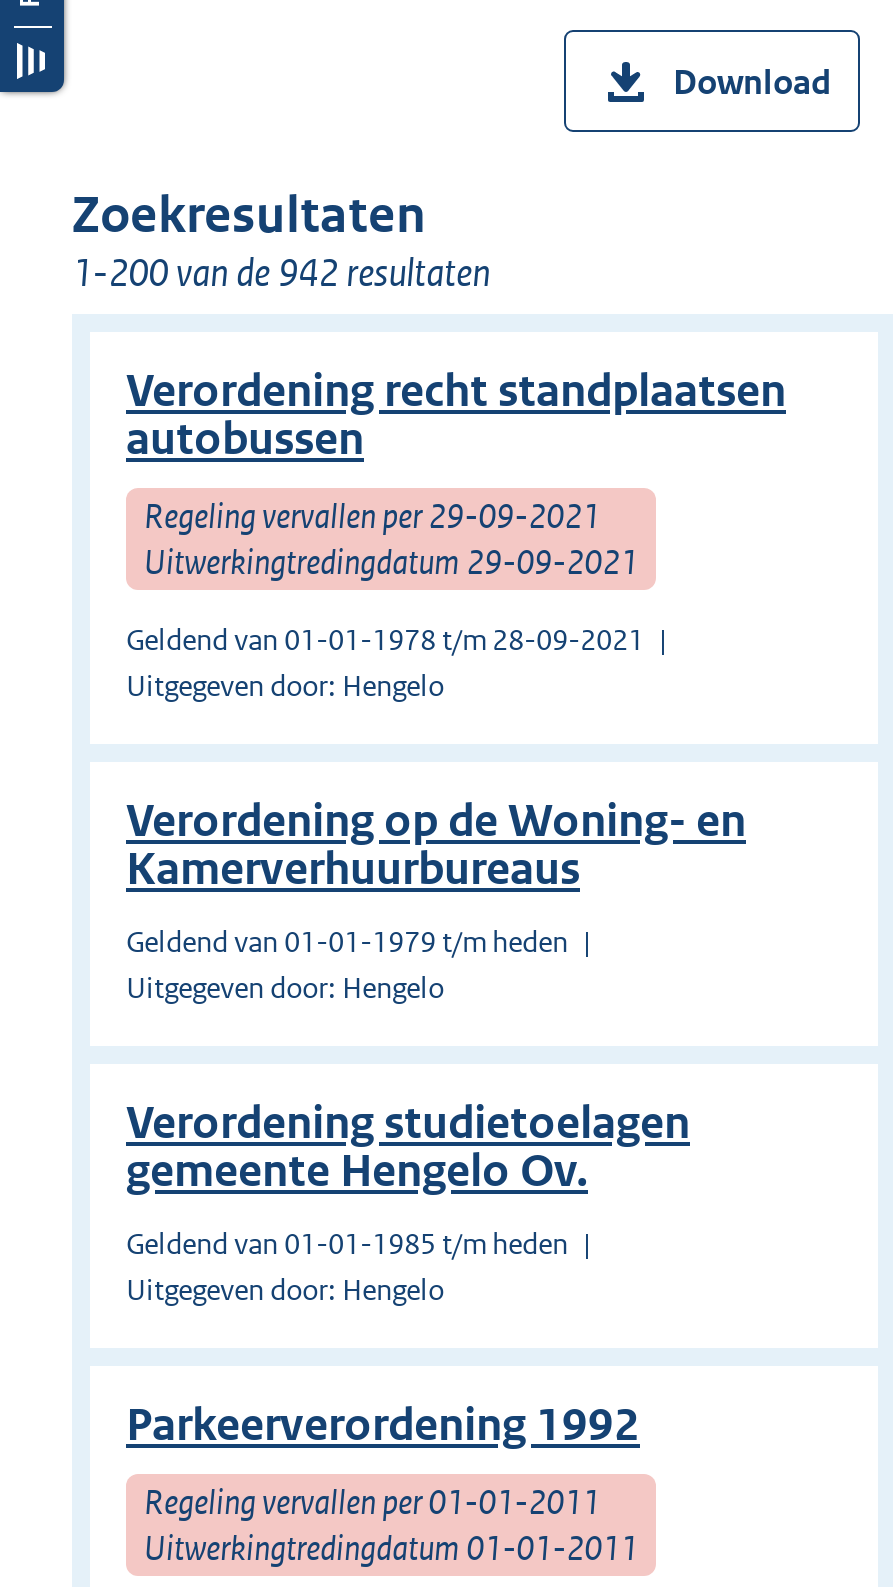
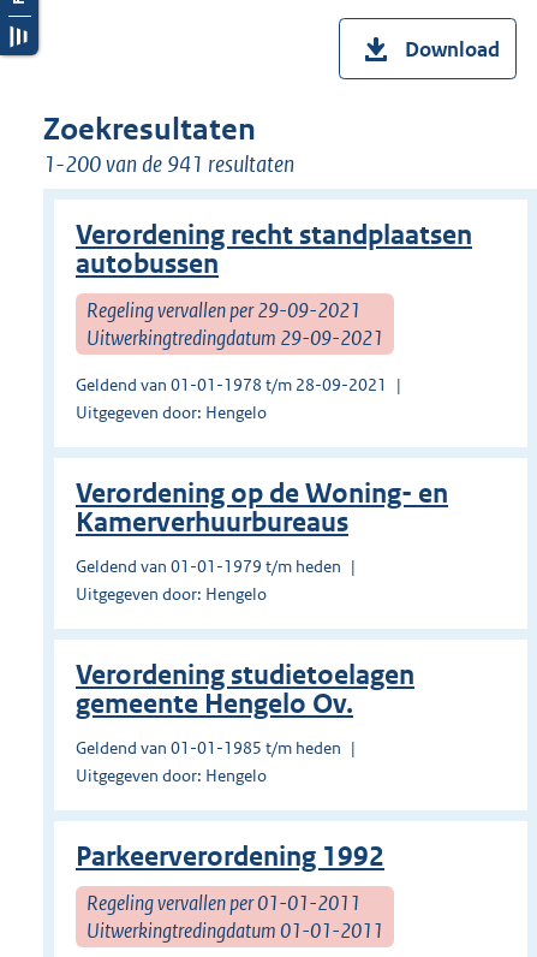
[72,249,490,295] 1-200 van de 942 resultaten -> [43,150,294,178] 1-200 van de 941 resultaten

